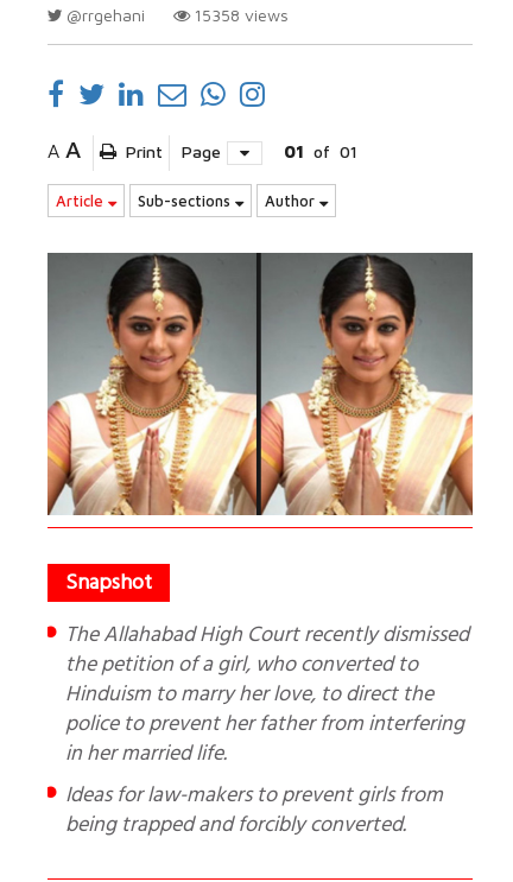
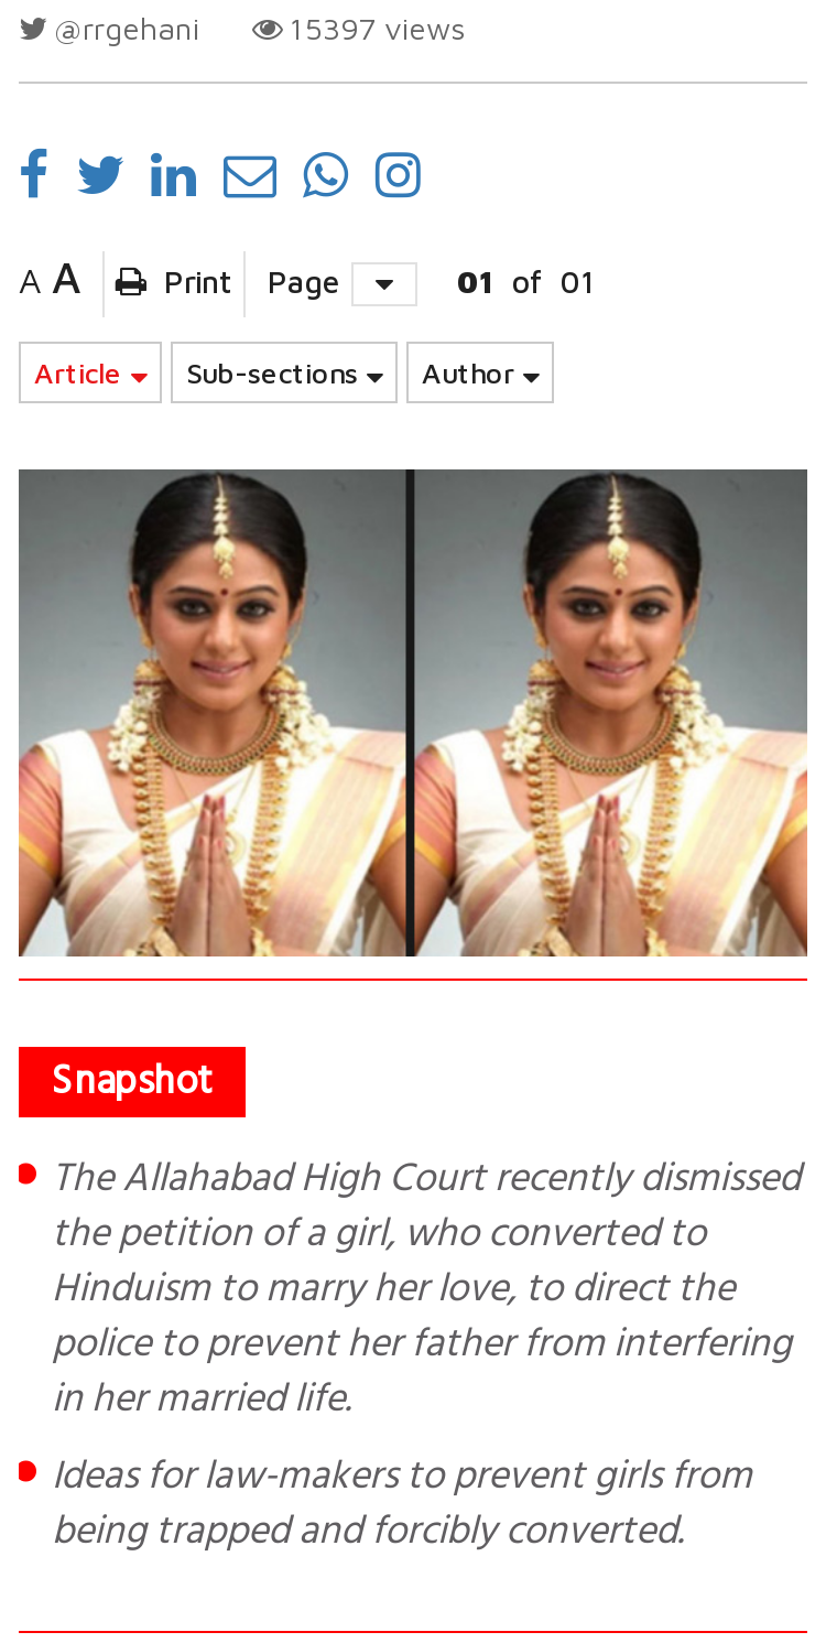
[194,5,289,25] 15358 views -> [290,9,466,46] 15397 views

